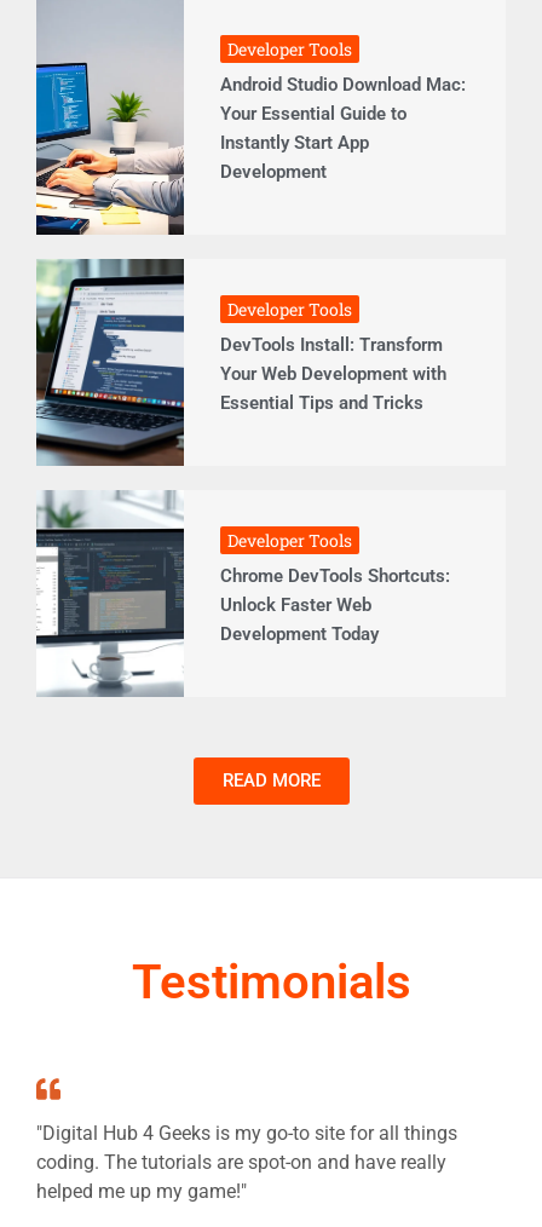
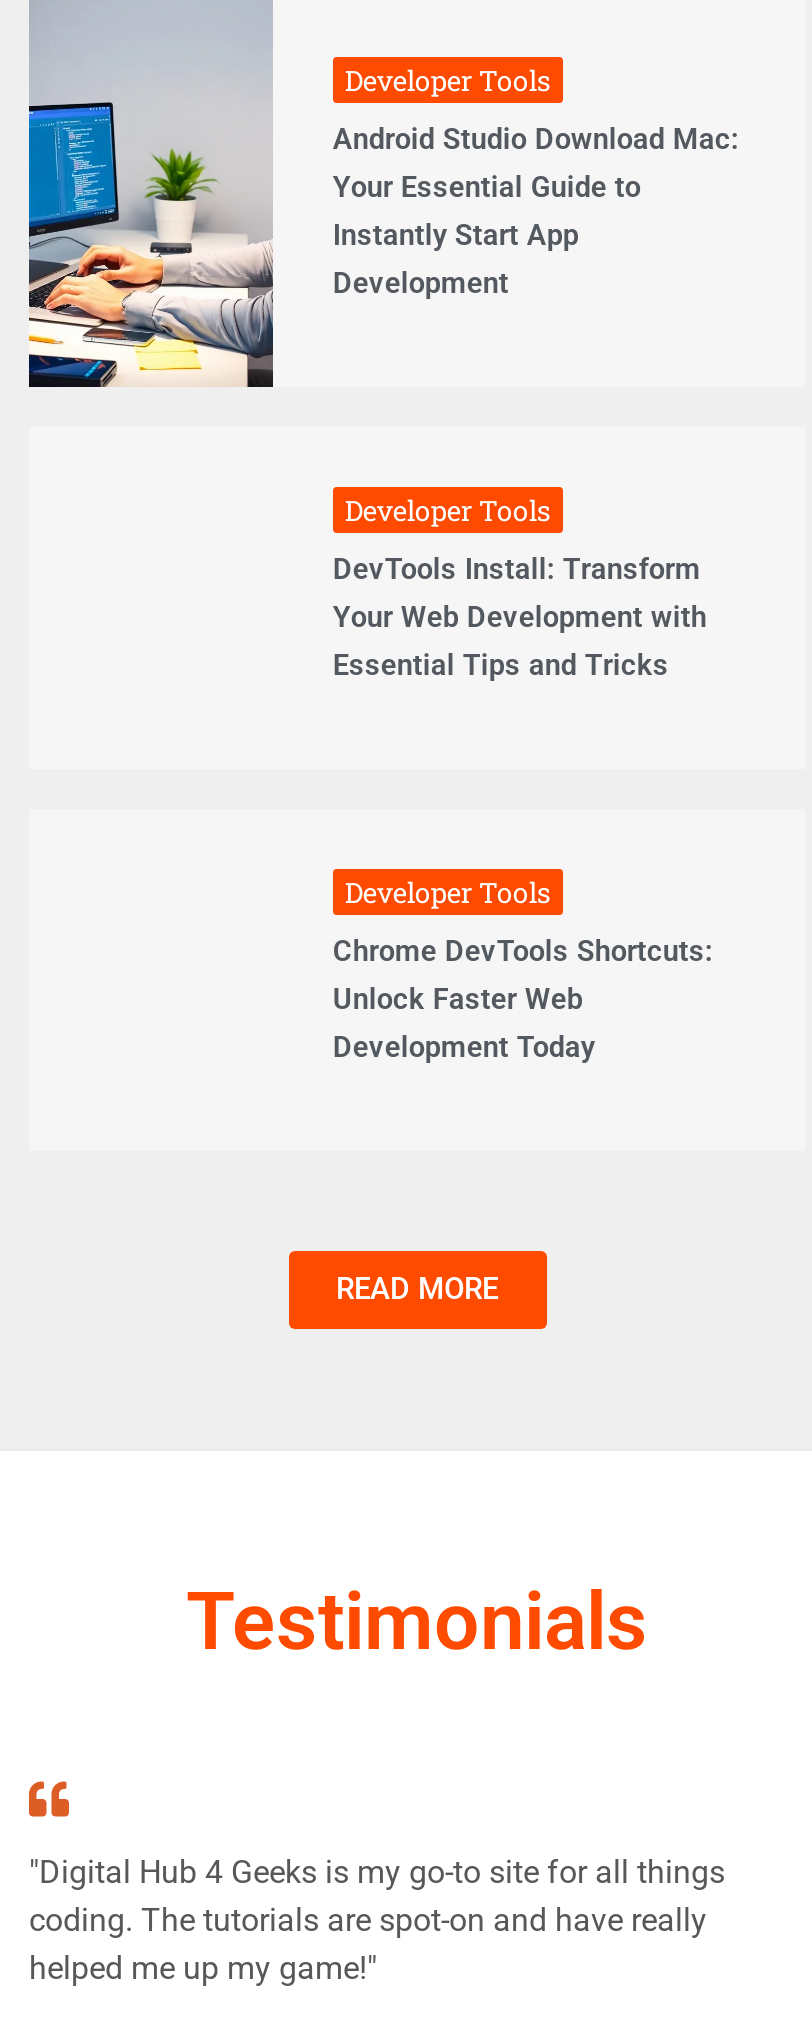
[35,258,185,467] [image] -> none
[35,490,185,698] [image] -> none

